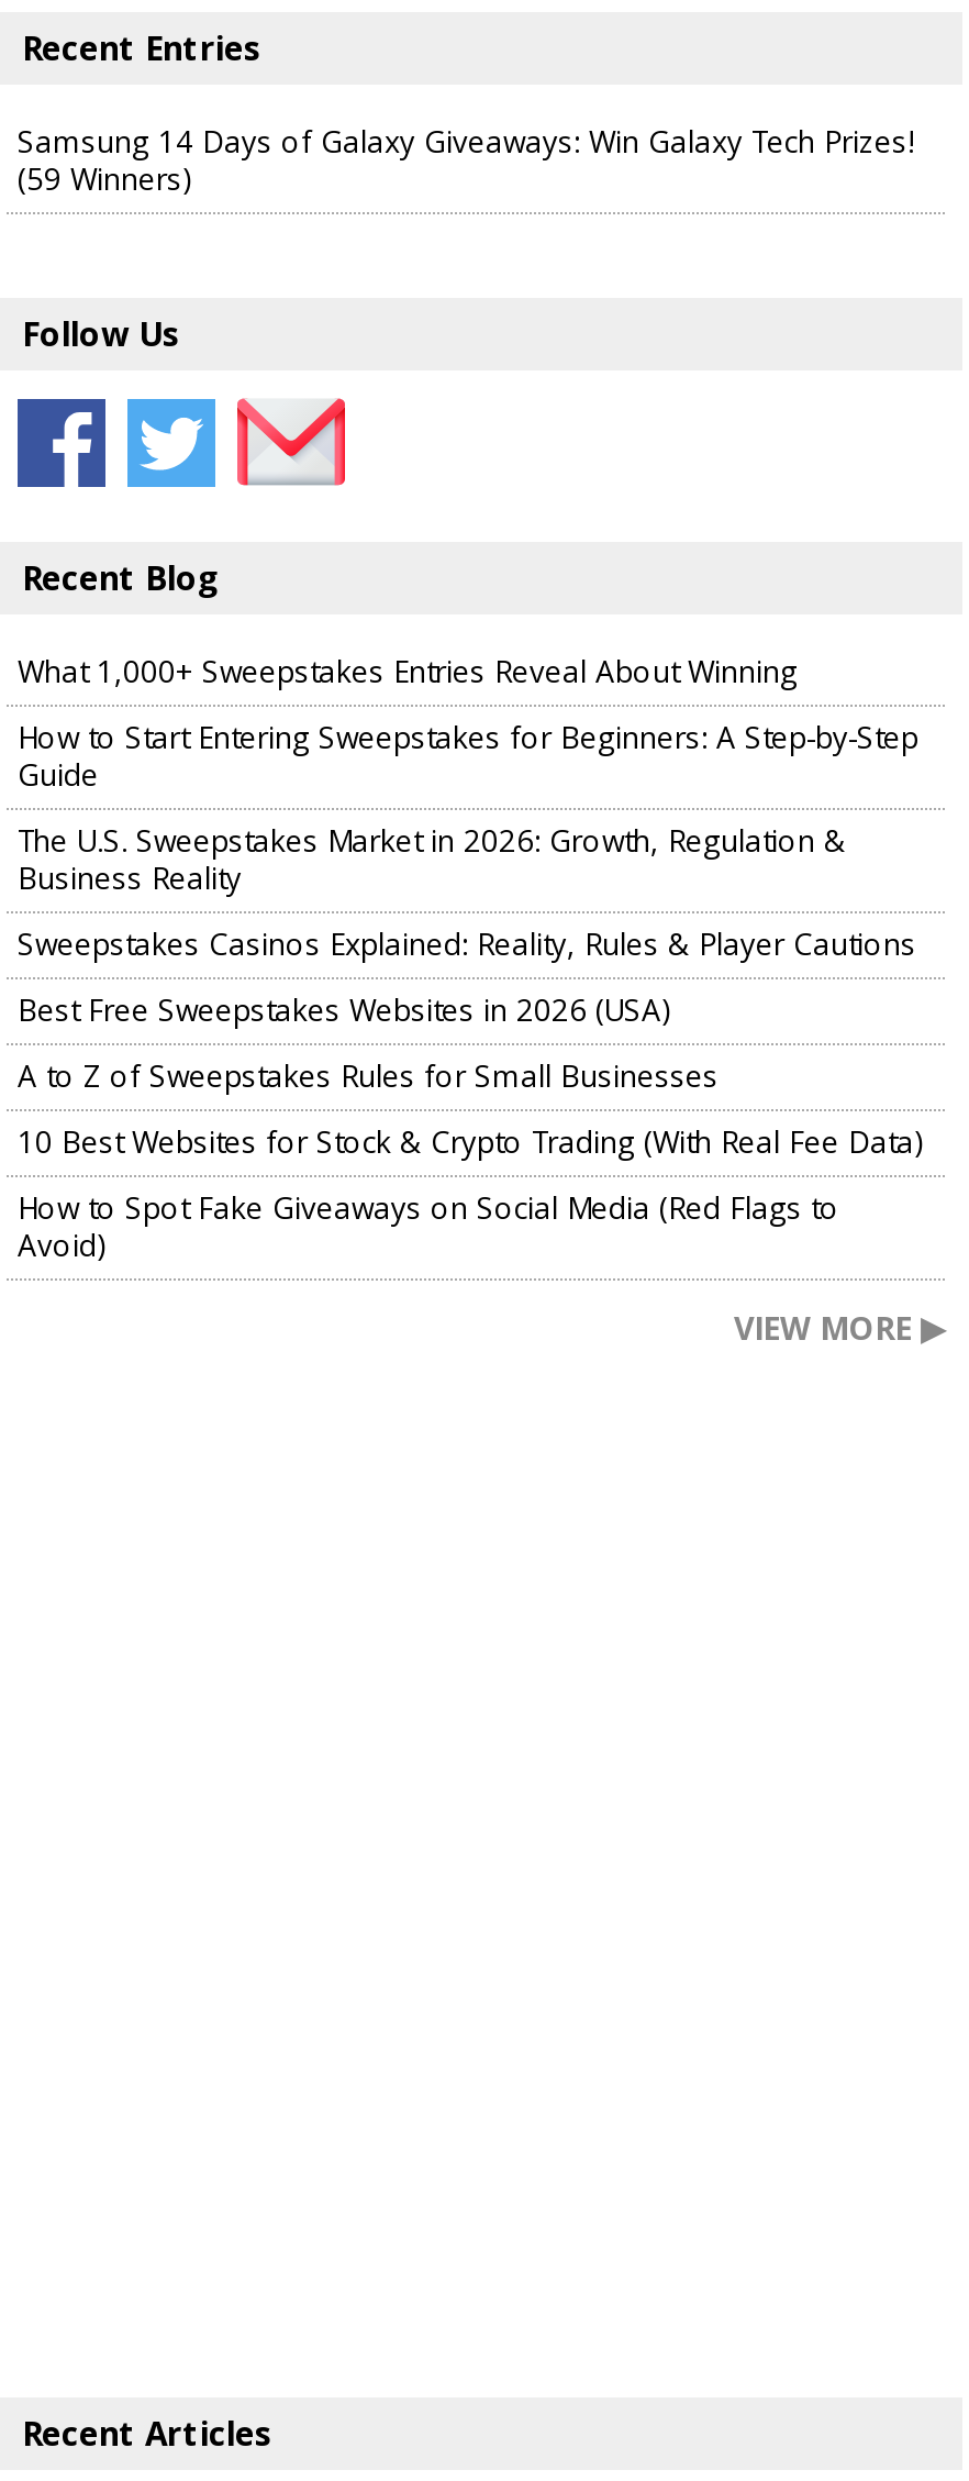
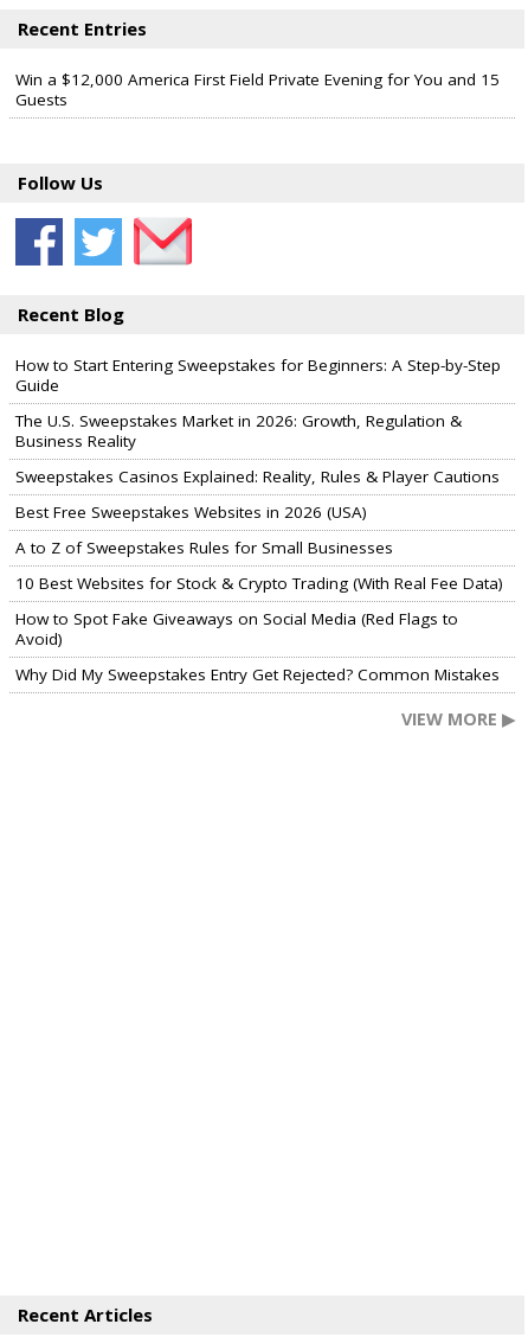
[18,122,914,199] Samsung 14 Days of Galaxy Giveaways: Win Galaxy Tech Prizes! | (59 Winners) -> [15,69,500,110] Win a $12,000 America First Field Private Evening for You and 15 | Guests
[18,652,798,691] What 1,000+ Sweepstakes Entries Reveal About Winning -> none
moved [18,718,923,1265] -> [15,354,503,650]: How to Start Entering Sweepstakes for Beginners: A Step-by-Step | Guide | The U.S. Sweepstakes Market in 2026: Growth, Regulation & | ... | How to Spot Fake Giveaways on Social Media (Red Flags to | Avoid)
none -> [15,664,500,685] Why Did My Sweepstakes Entry Get Rejected? Common Mistakes

